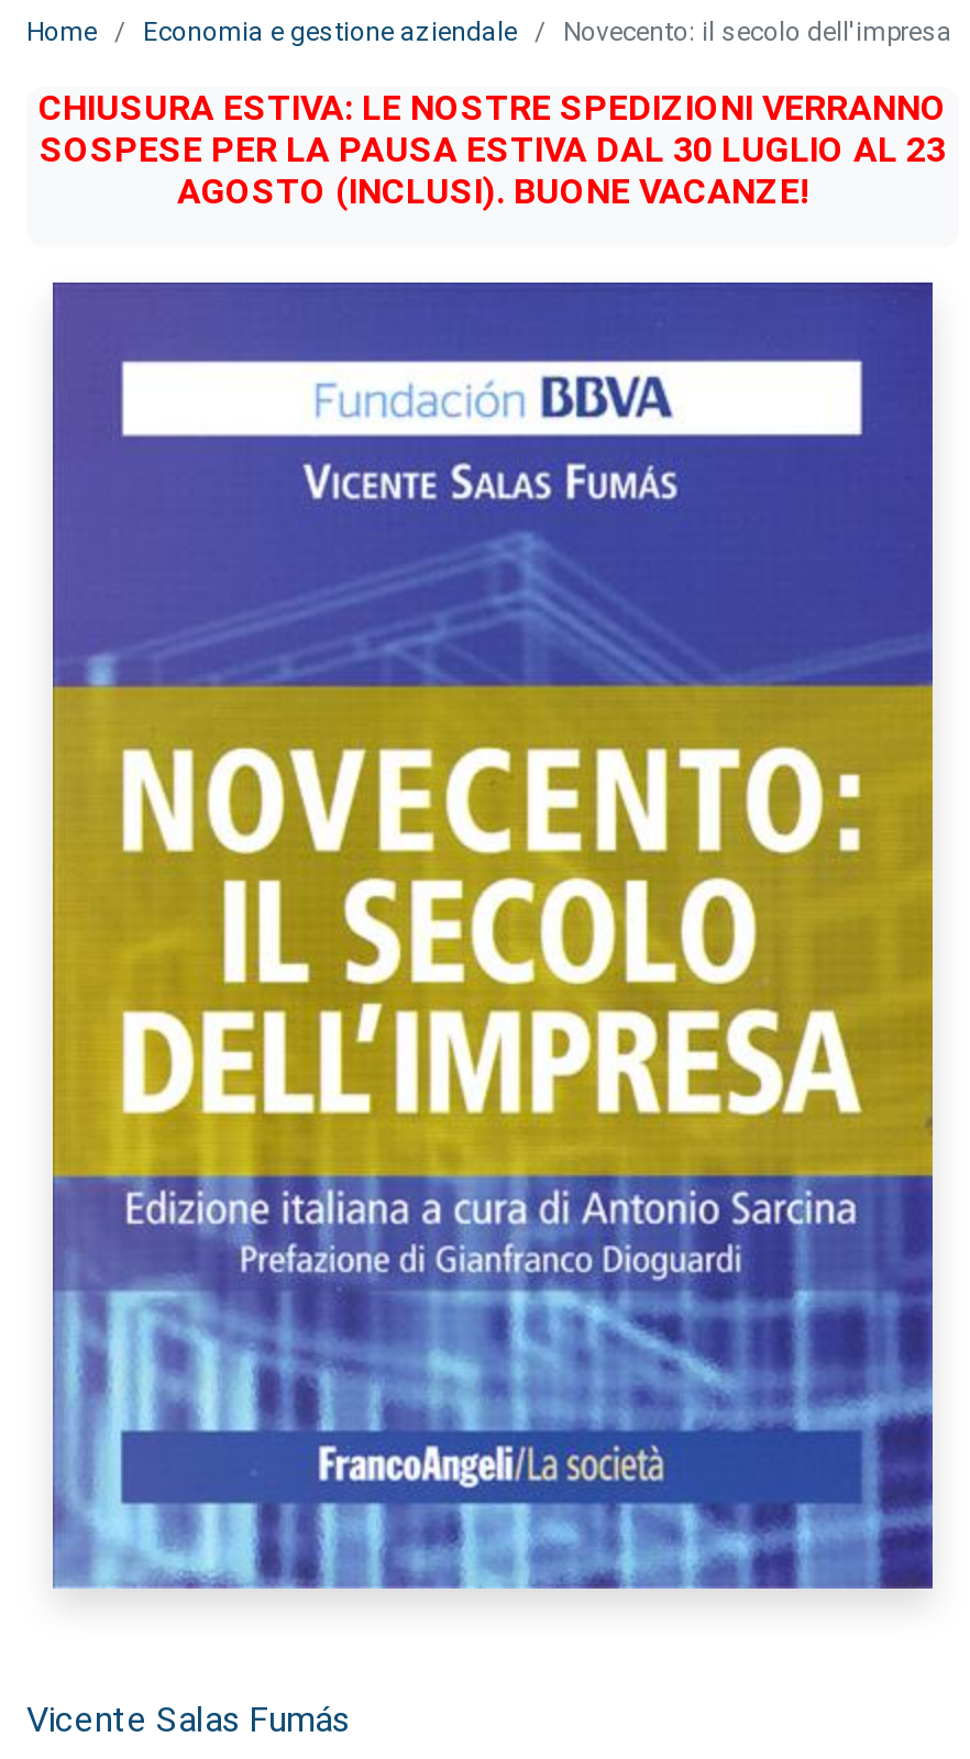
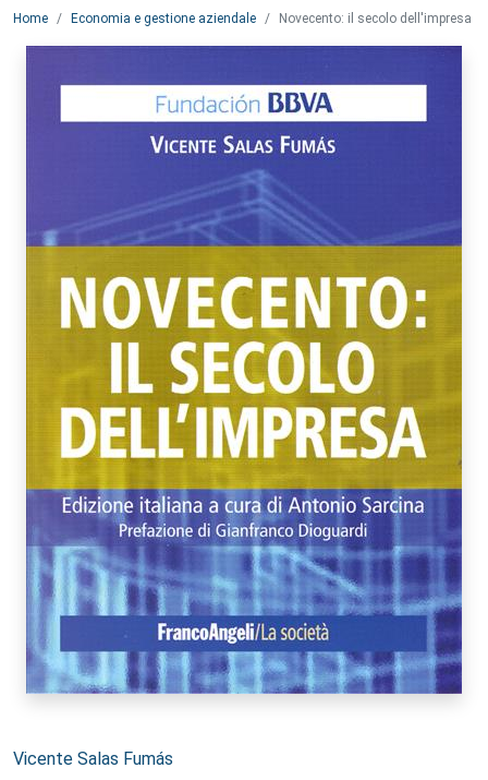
[38,87,947,212] CHIUSURA ESTIVA: LE NOSTRE SPEDIZIONI VERRANNO | SOSPESE PER LA PAUSA ESTIVA DAL 30 LUGLIO AL 23 | AGOSTO (INCLUSI). BUONE VACANZE! -> none

